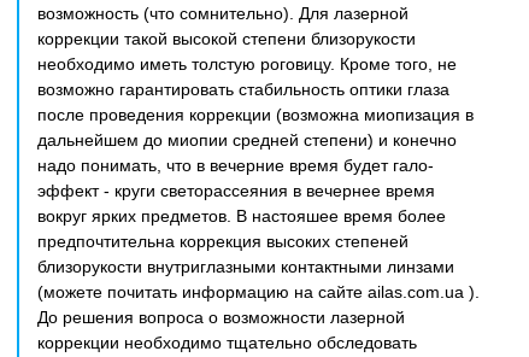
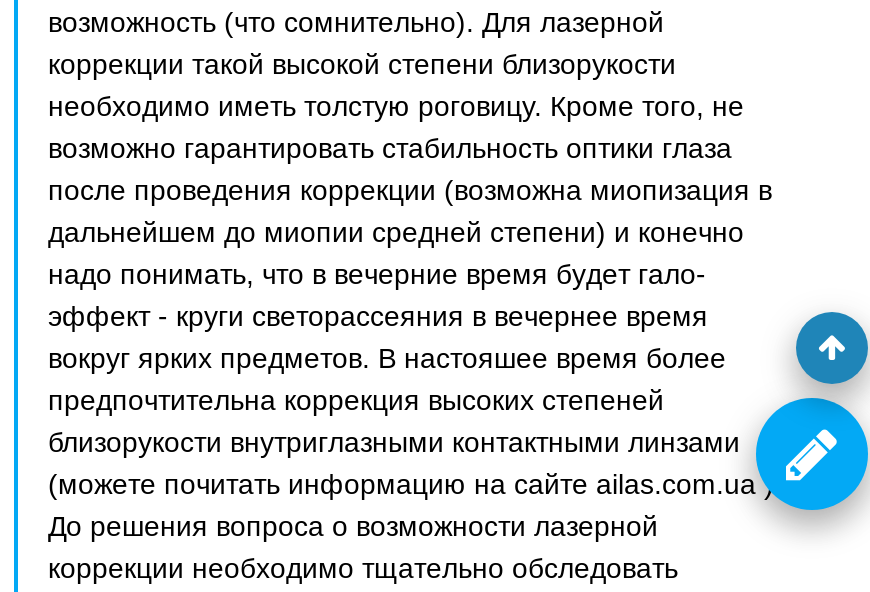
none -> [748,310,864,532] [image]

